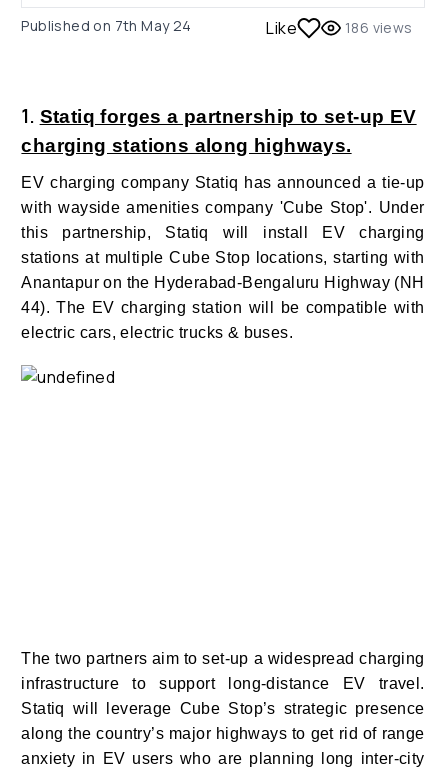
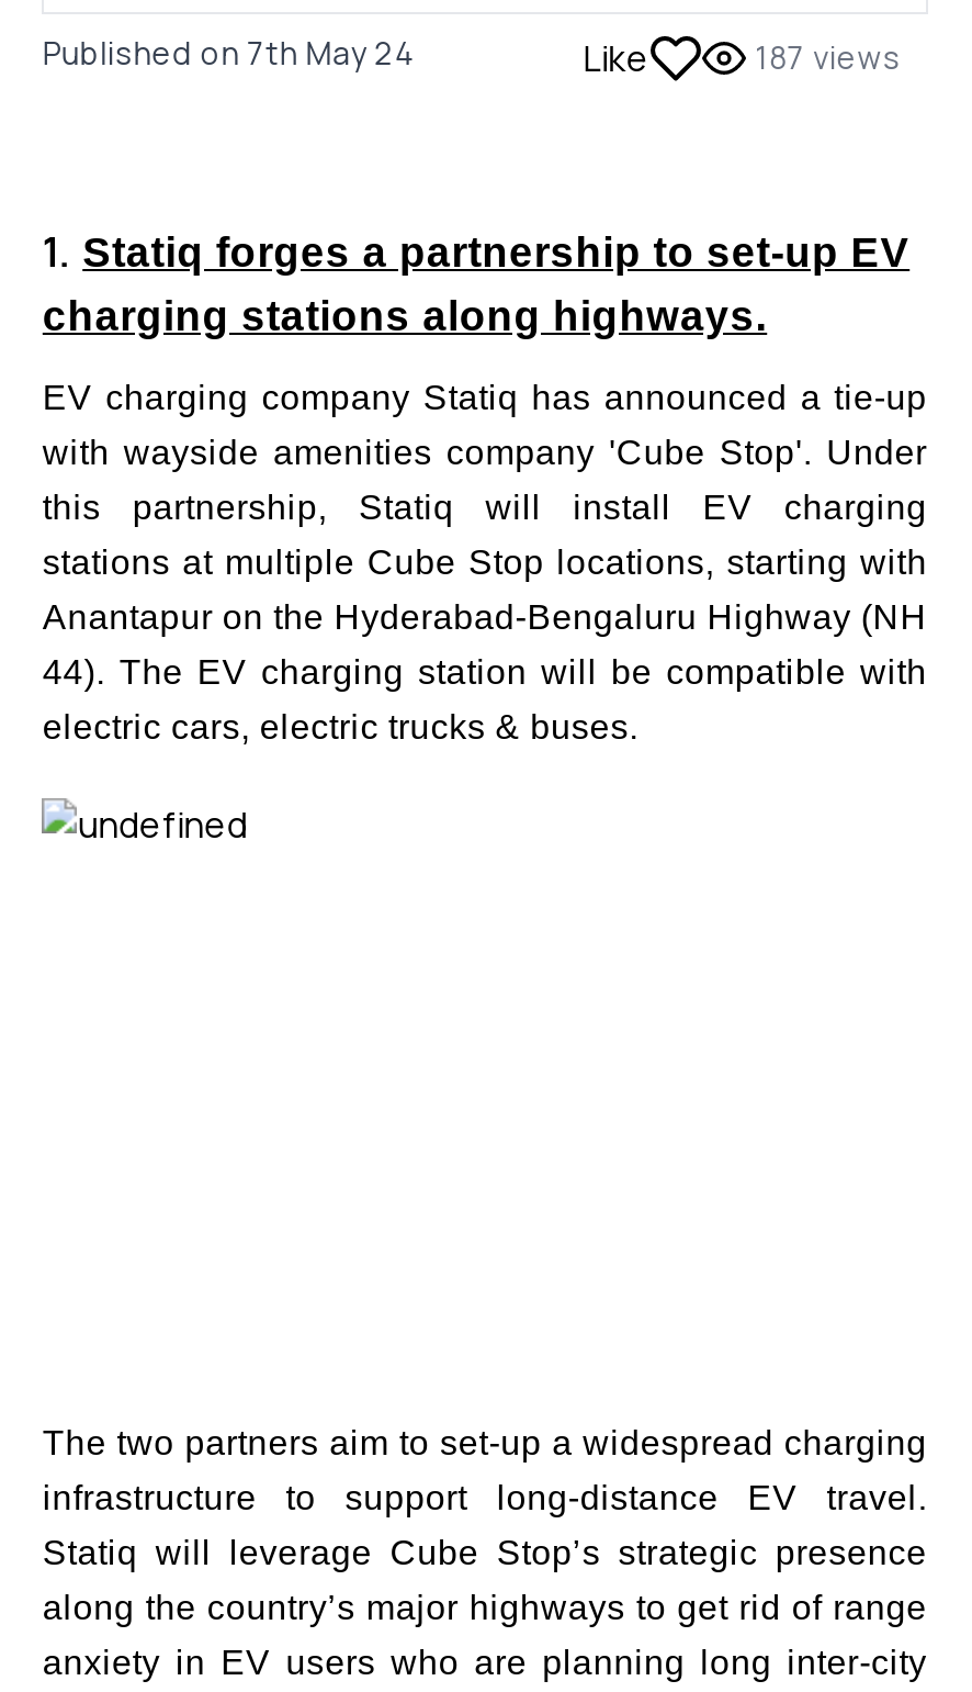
[345,18,413,37] 186 views -> [755,37,901,78] 187 views

